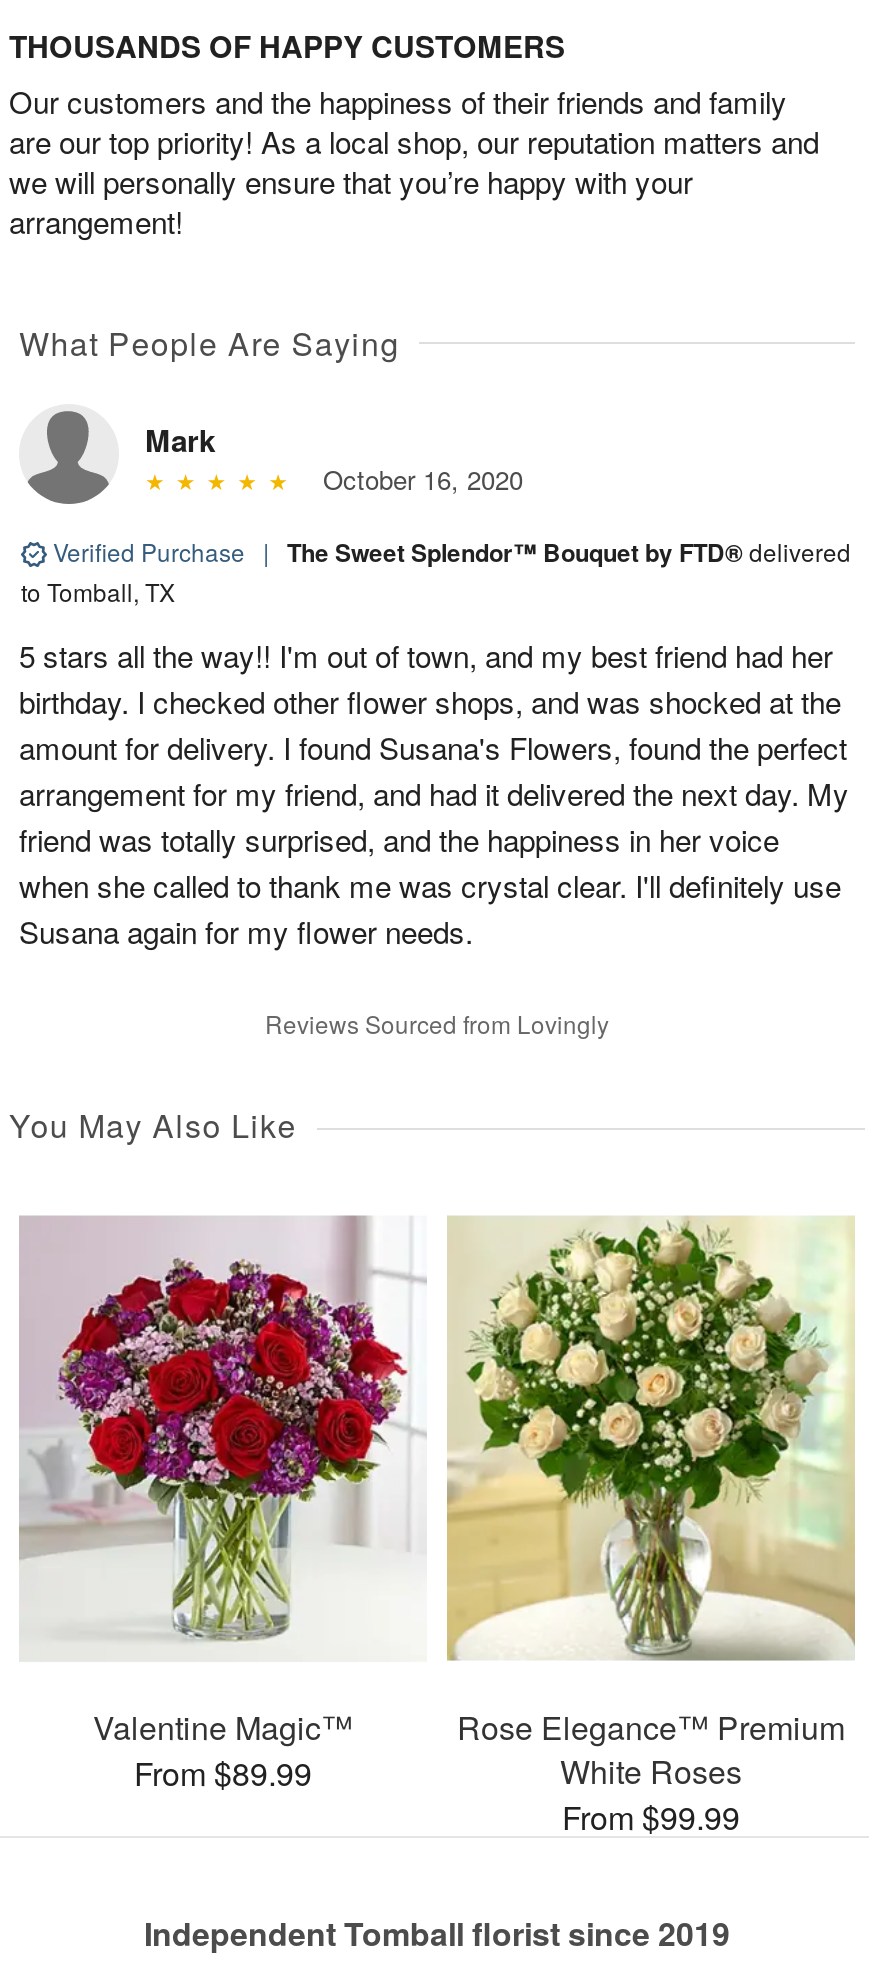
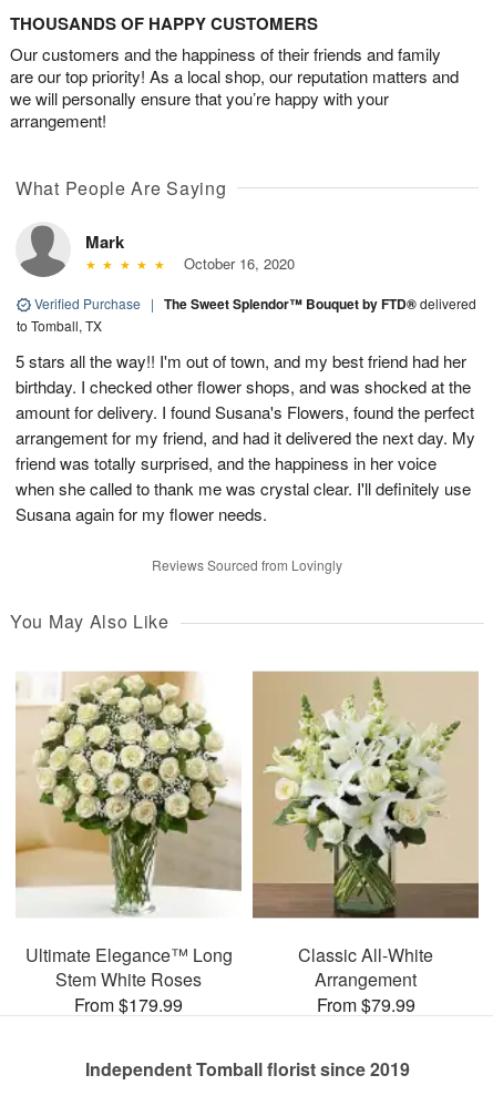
[19,1214,427,1796] [image] | Valentine Magic™ | From $89.99 -> [14,670,243,1017] [image] | Ultimate Elegance™ Long | Stem White Roses | From $179.99
[447,1218,855,1840] [image] | Rose Elegance™ Premium | White Roses | From $99.99 -> [253,672,480,1017] [image] | Classic All-White | Arrangement | From $79.99

